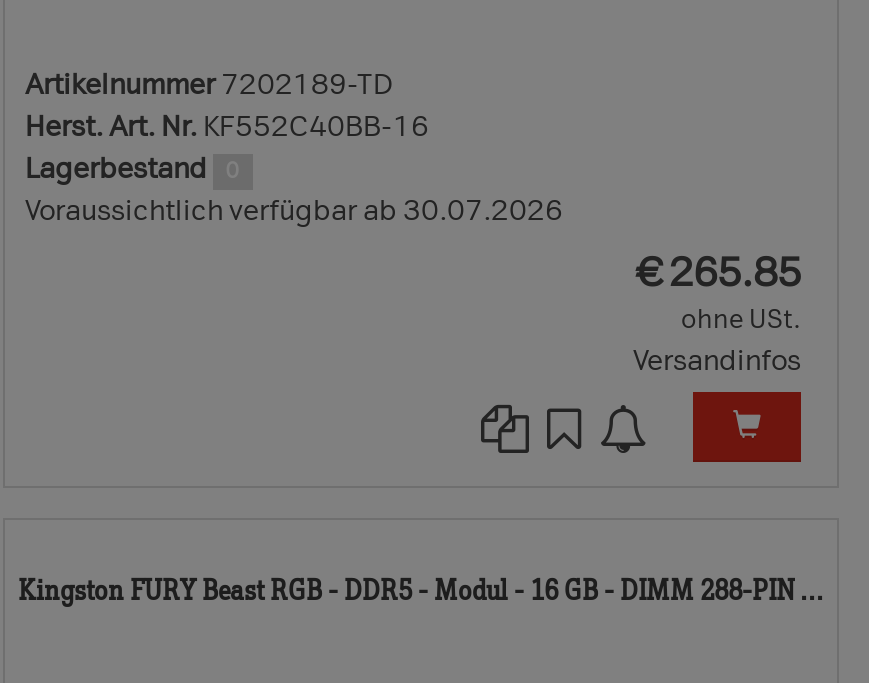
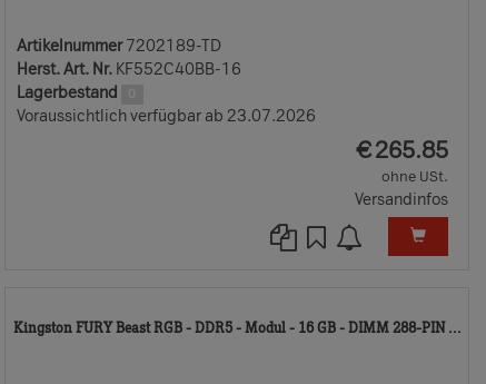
[25,194,563,228] Voraussichtlich verfügbar ab 30.07.2026 -> [17,107,316,126] Voraussichtlich verfügbar ab 23.07.2026

